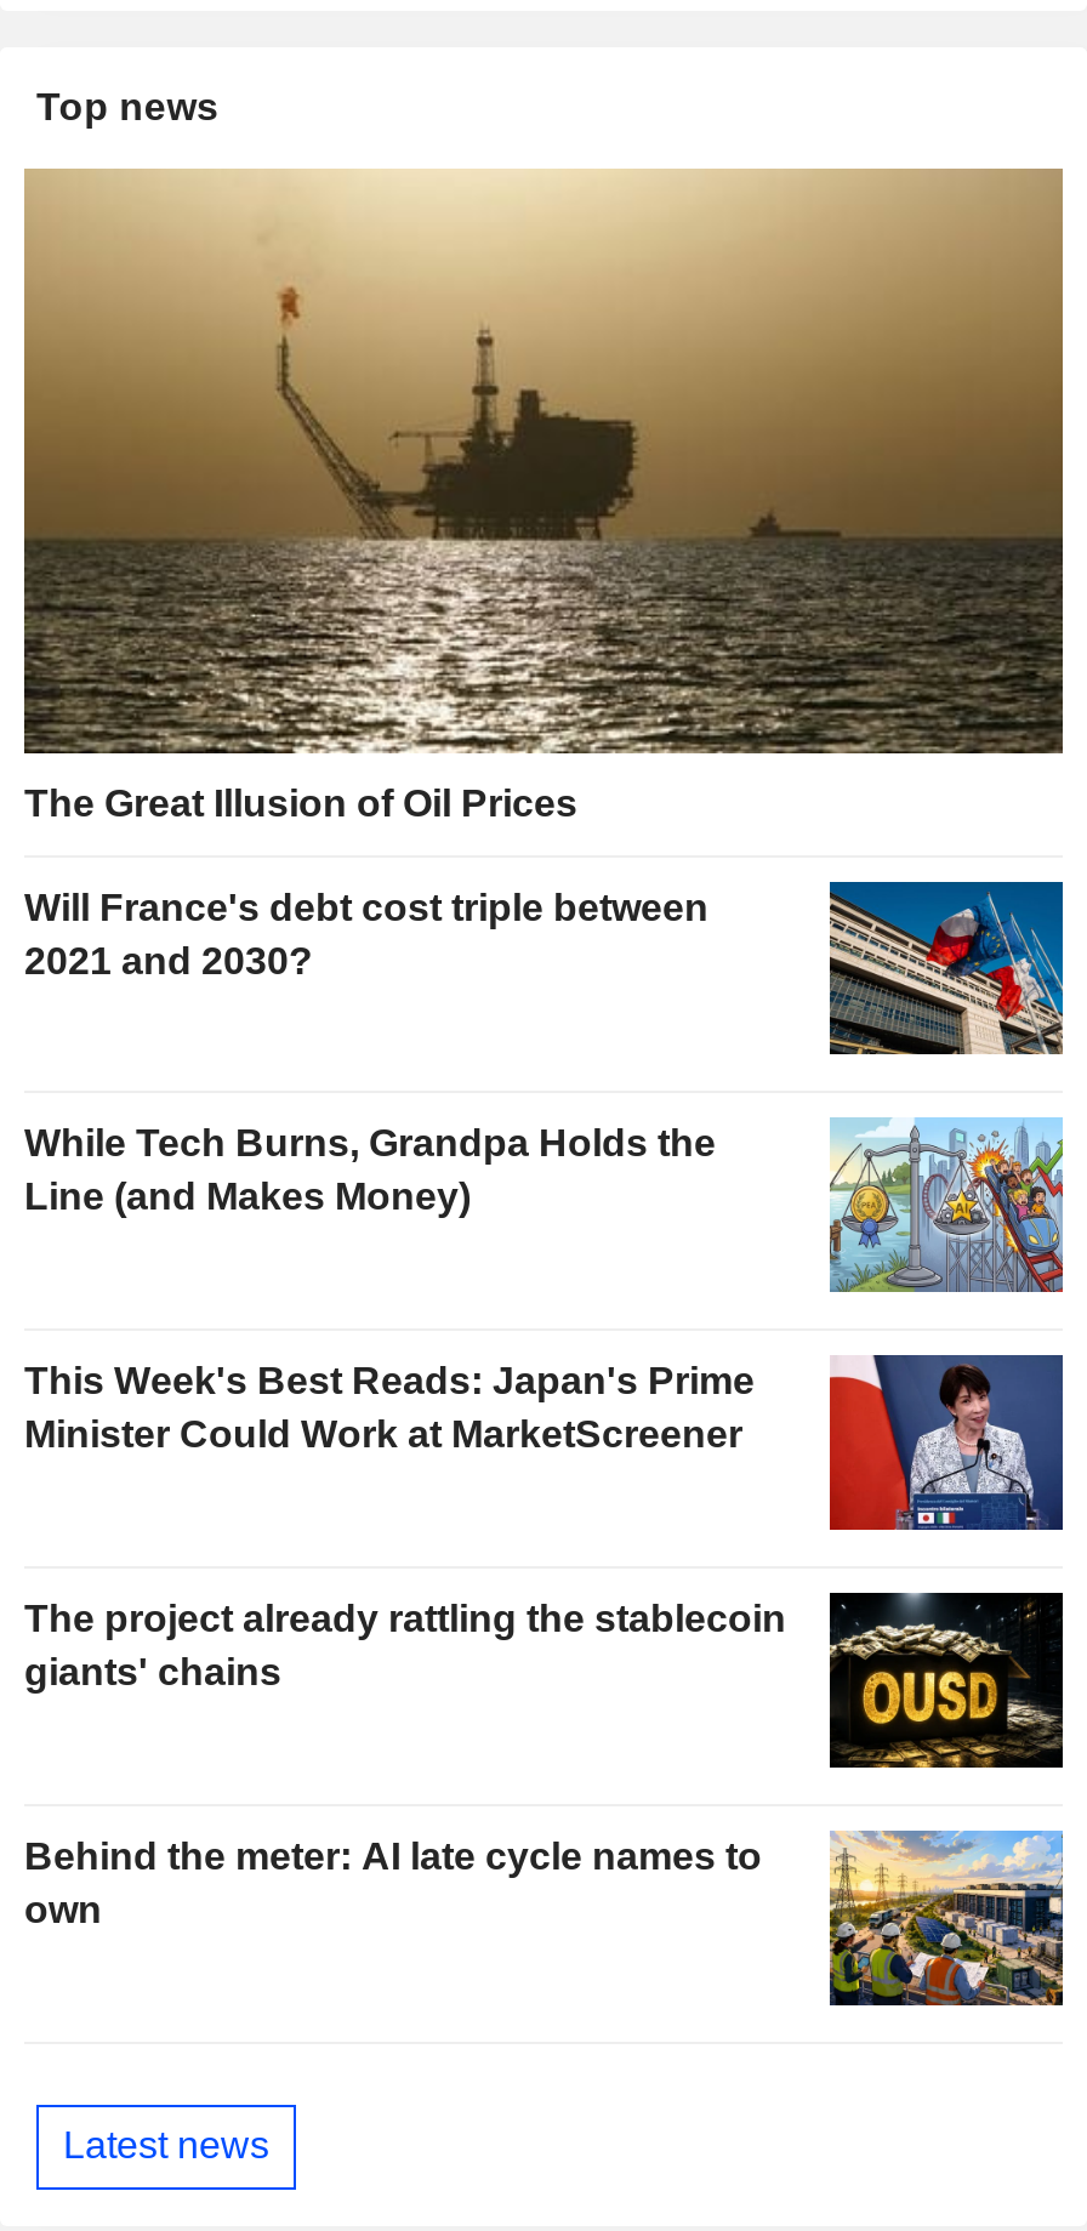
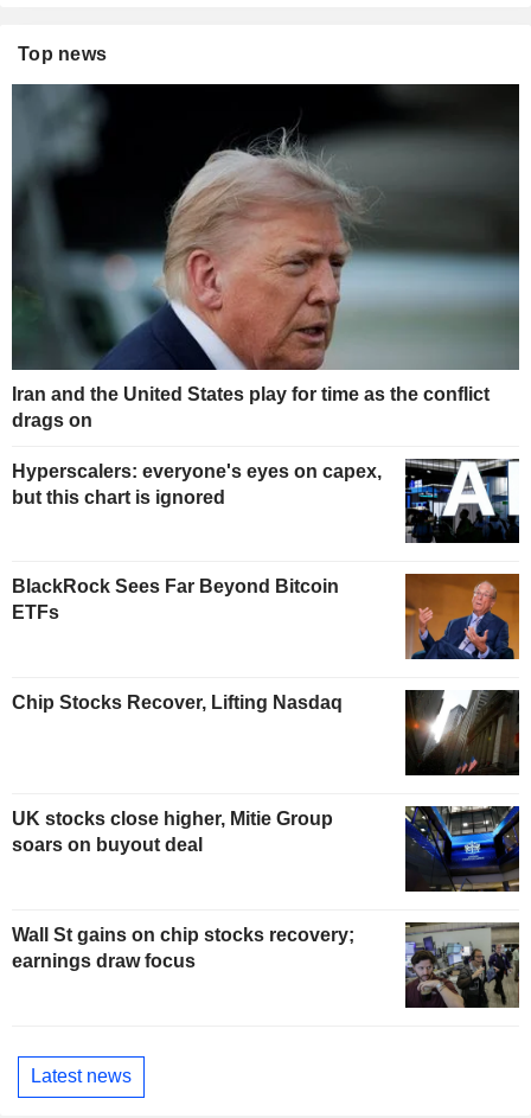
[22,166,1065,823] [image] | The Great Illusion of Oil Prices -> [11,83,520,430] [image] | Iran and the United States play for time as the conflict | drags on
[24,886,708,981] Will France's debt cost triple between | 2021 and 2030? -> [12,461,382,507] Hyperscalers: everyone's eyes on capex, | but this chart is ignored
[827,880,1065,1057] [image] -> [405,458,520,544] [image]
[24,1123,716,1218] While Tech Burns, Grandpa Holds the | Line (and Makes Money) -> [12,577,339,623] BlackRock Sees Far Beyond Bitcoin | ETFs
[827,1117,1065,1294] [image] -> [404,573,520,660] [image]
[24,1361,755,1455] This Week's Best Reads: Japan's Prime | Minister Could Work at MarketScreener -> [12,693,343,713] Chip Stocks Recover, Lifting Nasdaq
[827,1353,1065,1532] [image] -> [404,689,520,777] [image]
[24,1598,786,1693] The project already rattling the stablecoin | giants' chains -> [12,809,333,855] UK stocks close higher, Mitie Group | soars on buyout deal
[827,1590,1065,1770] [image] -> [404,805,520,893] [image]
[24,1835,762,1930] Behind the meter: AI late cycle names to | own -> [12,925,354,971] Wall St gains on chip stocks recovery; | earnings draw focus
[830,1828,1065,2008] [image] -> [404,921,519,1008] [image]

